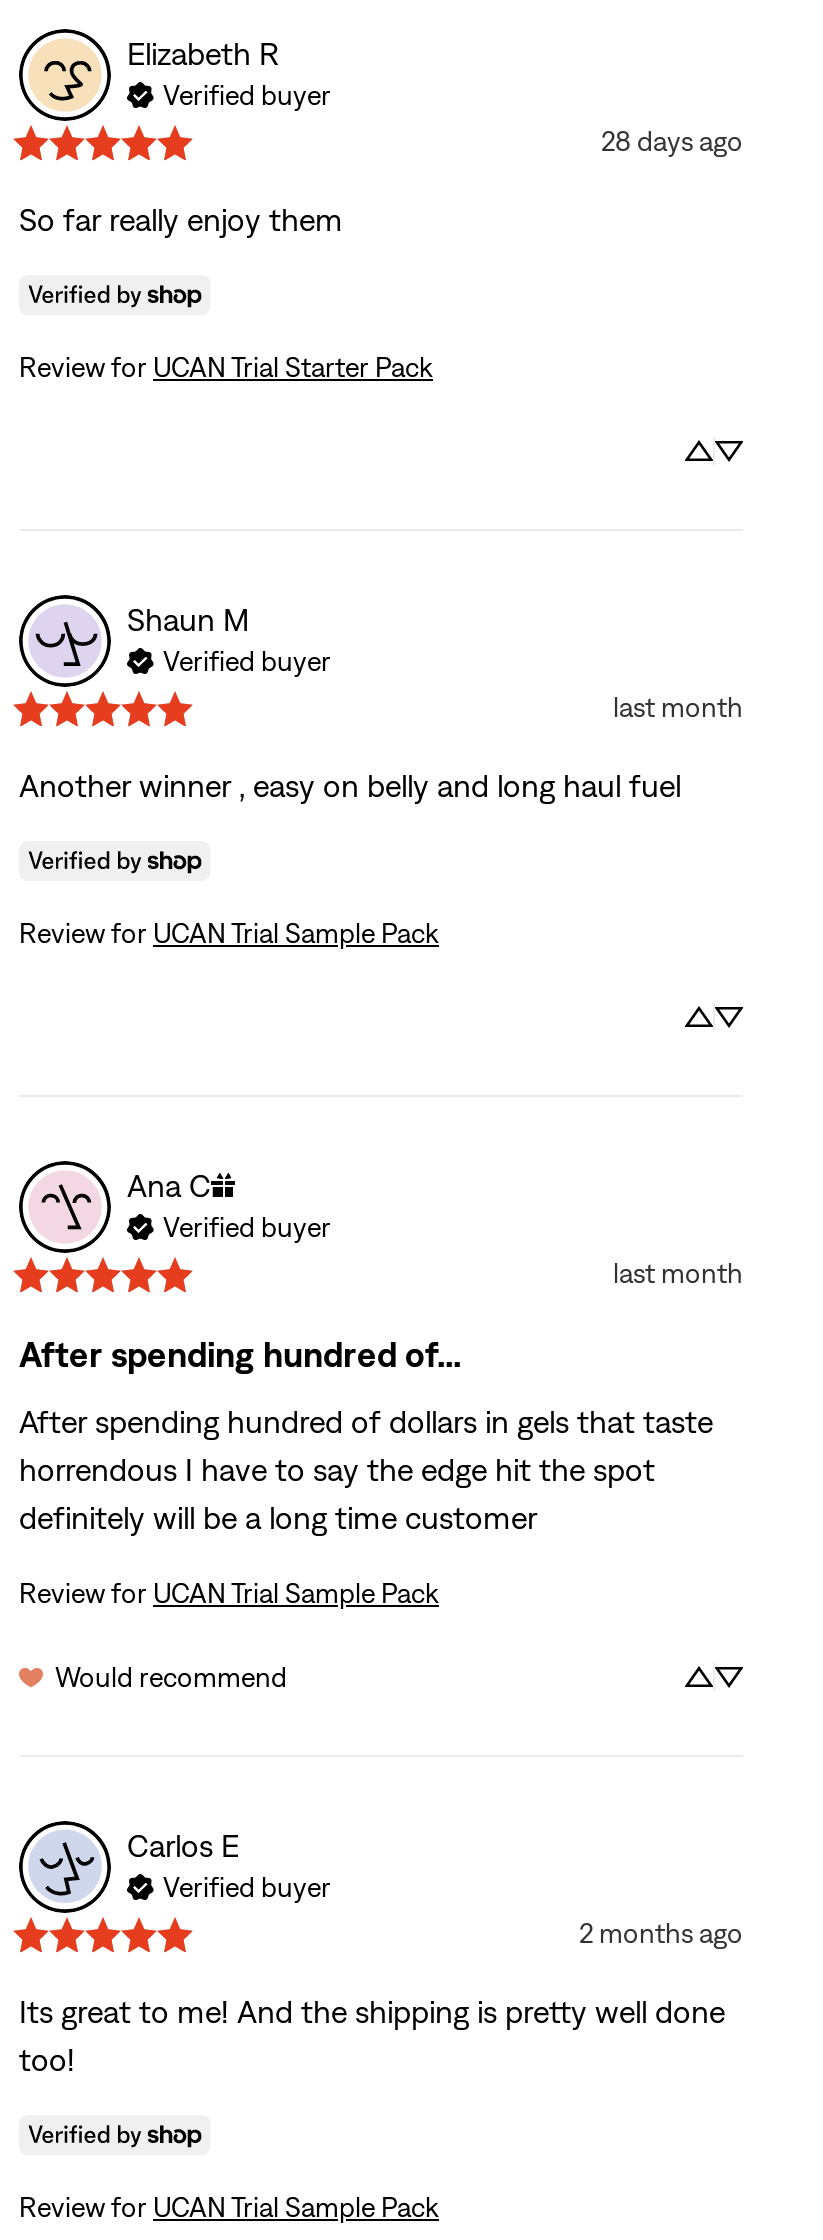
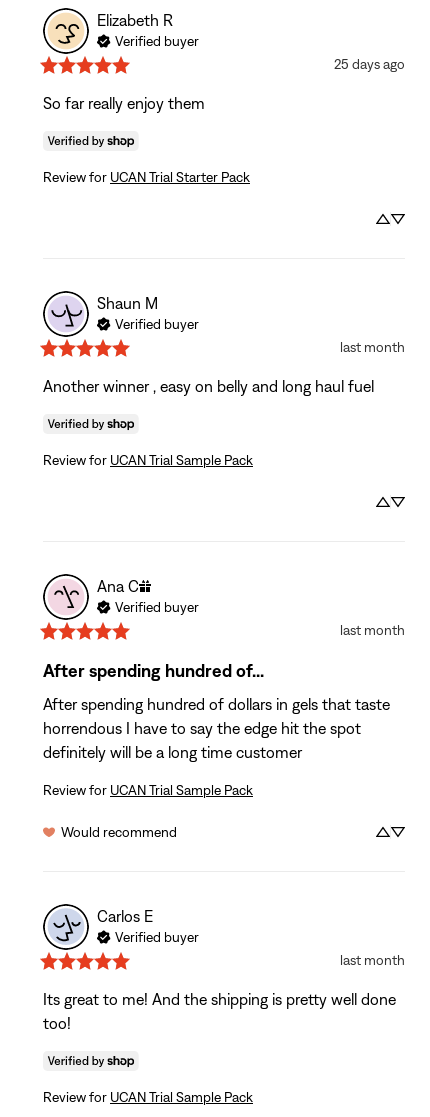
[601,125,743,157] 28 days ago -> [334,56,405,72] 25 days ago
[579,1917,743,1949] 2 months ago -> [340,952,405,968] last month

